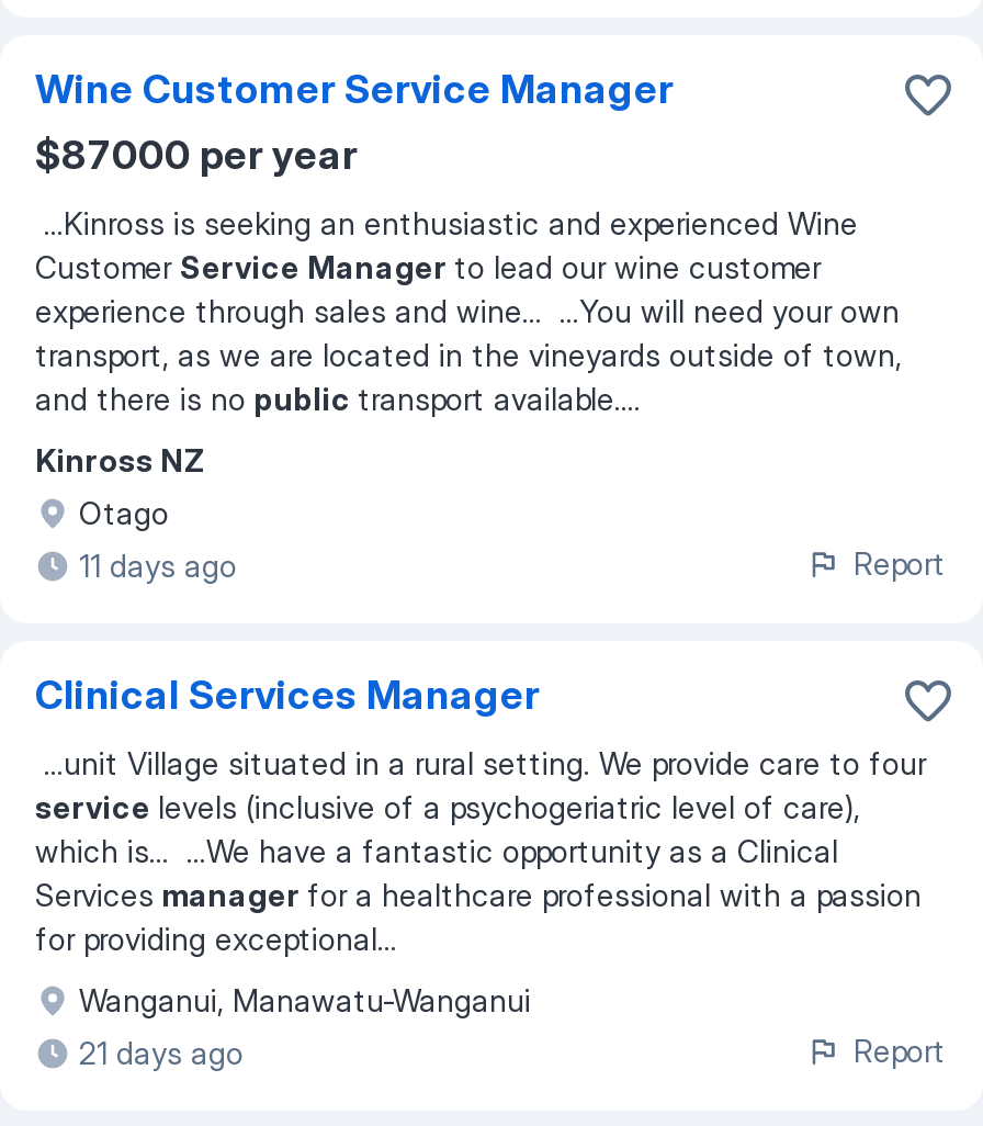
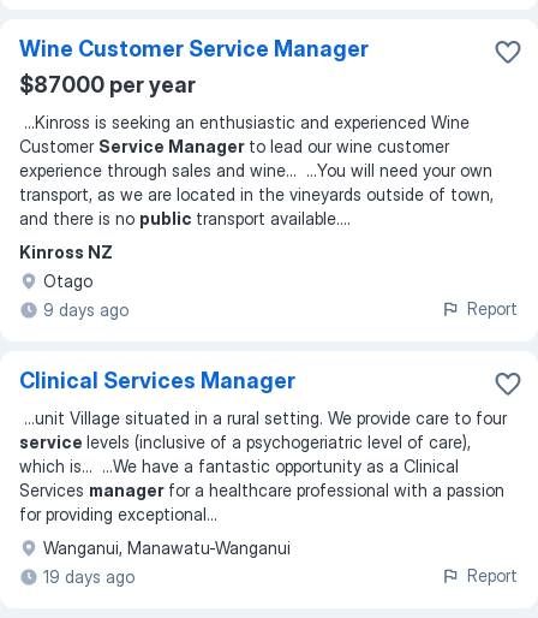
[79,547,237,584] 11 days ago -> [43,299,128,320] 9 days ago
[79,1034,244,1071] 21 days ago -> [43,566,134,587] 19 days ago

